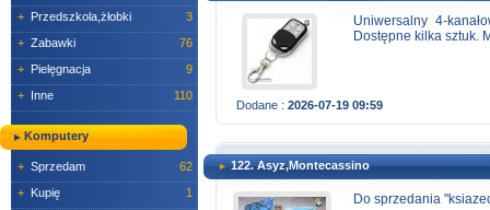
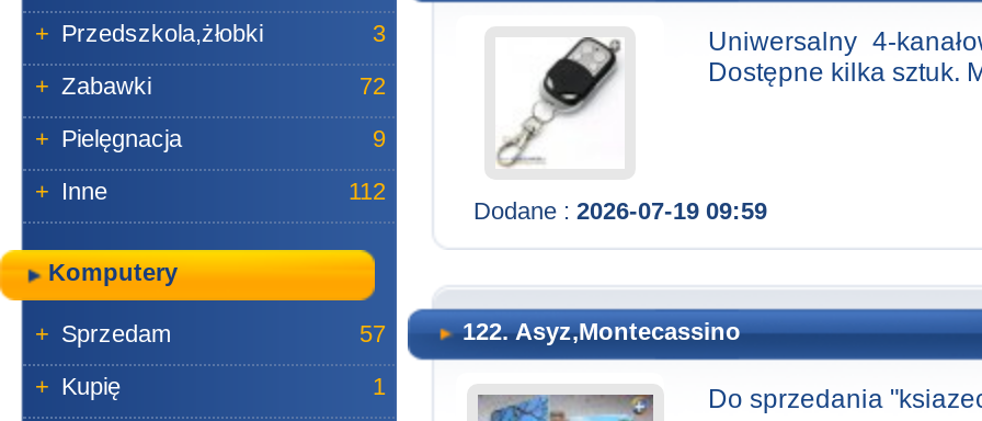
[179,36,192,49] 76 -> [359,72,386,99] 72
[174,89,192,102] 110 -> [349,178,386,204] 112
[179,160,192,173] 62 -> [359,320,386,346] 57

